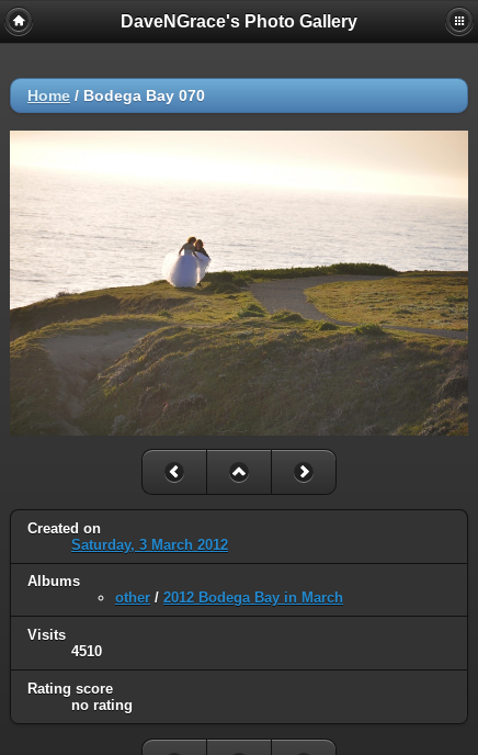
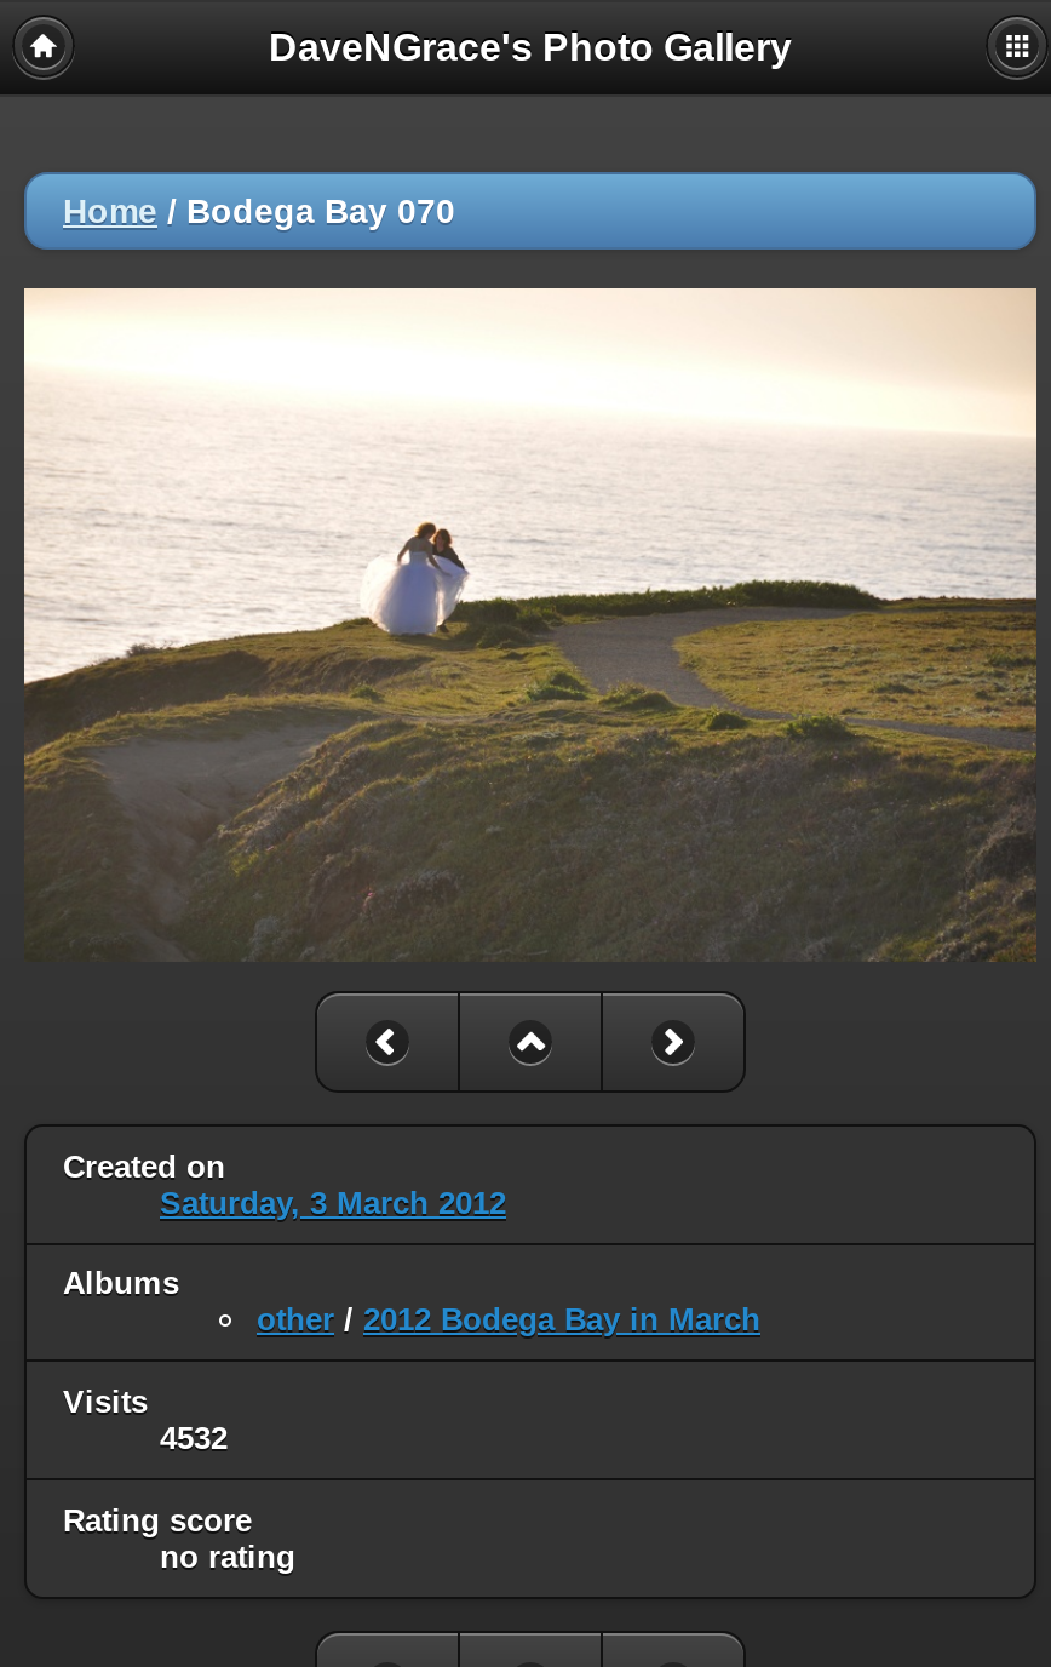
[71,644,102,660] 4510 -> [160,1421,228,1457] 4532

